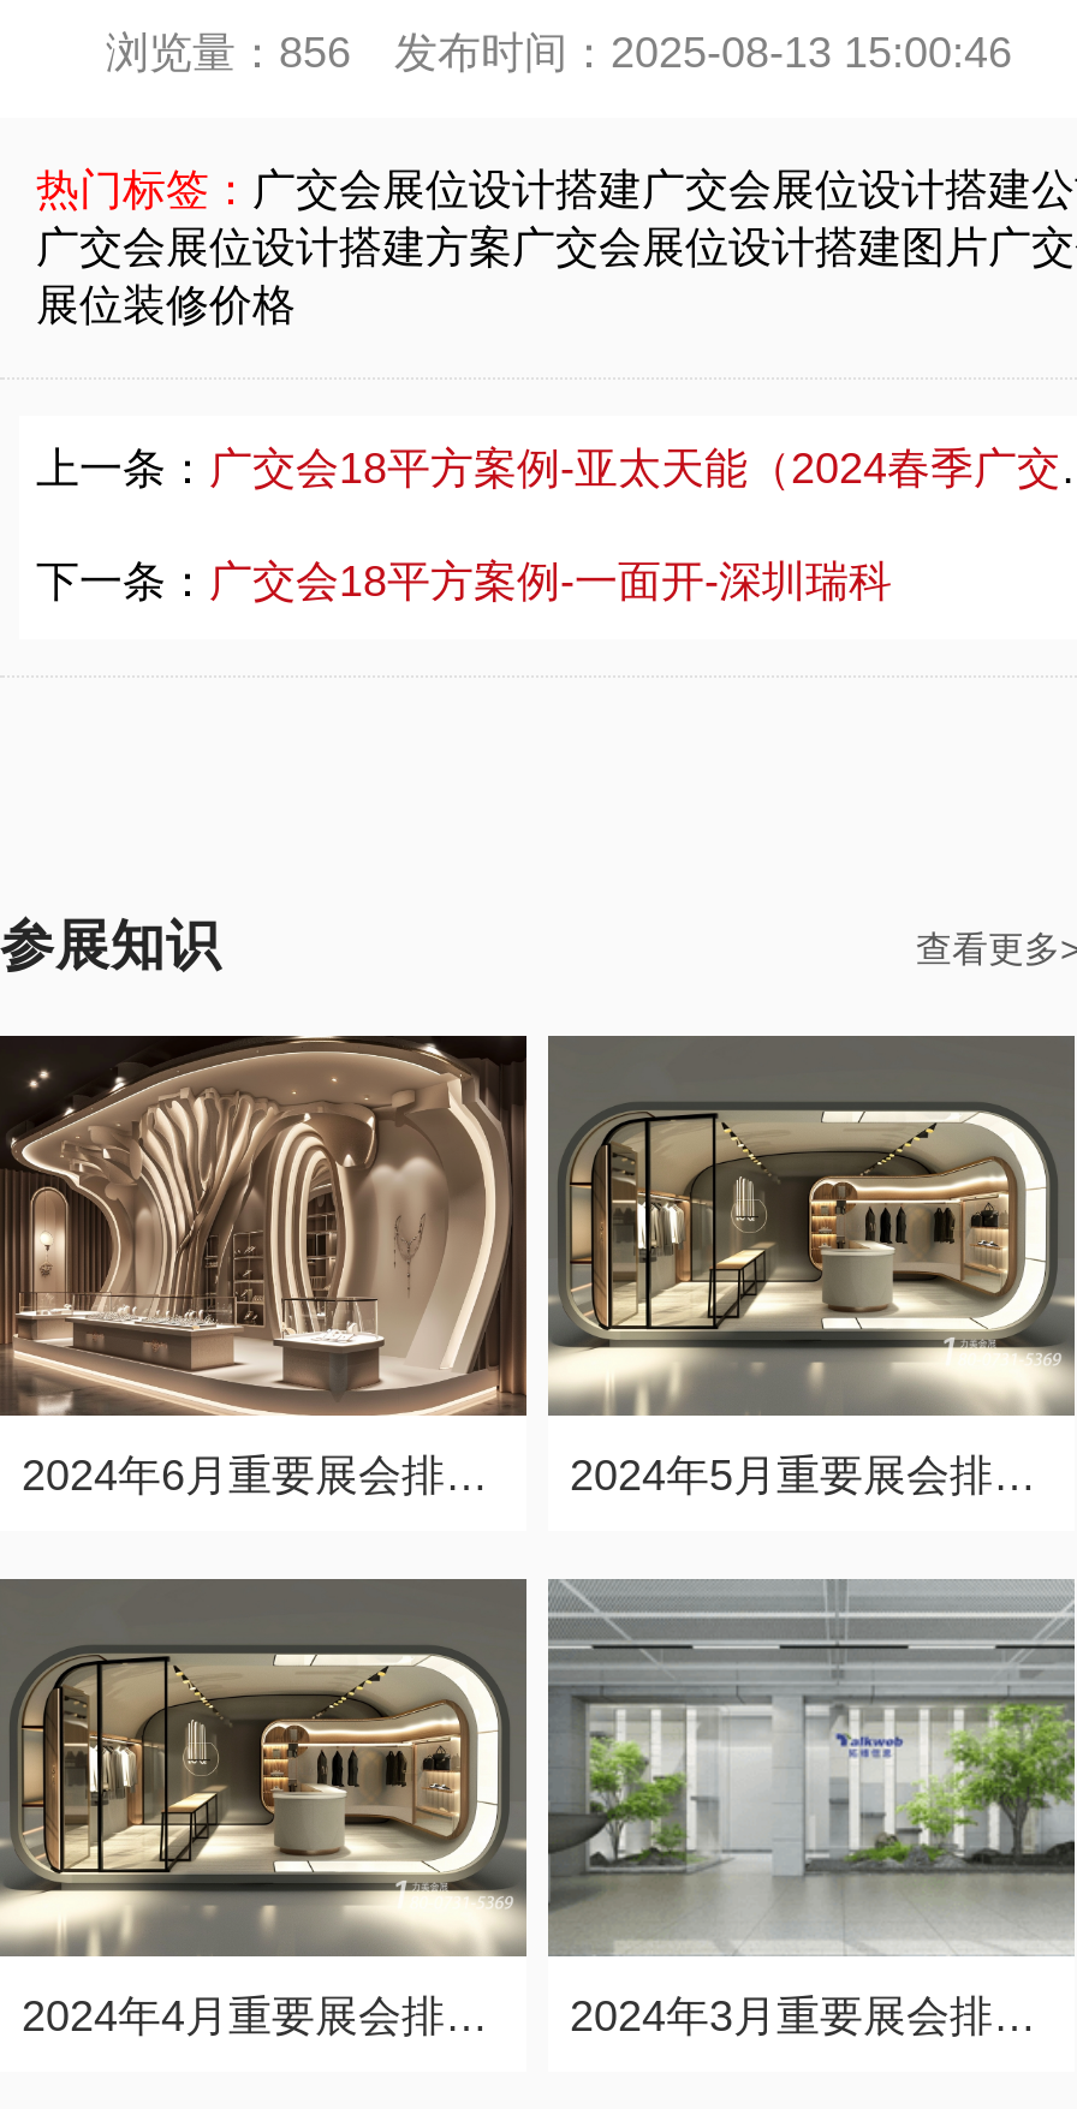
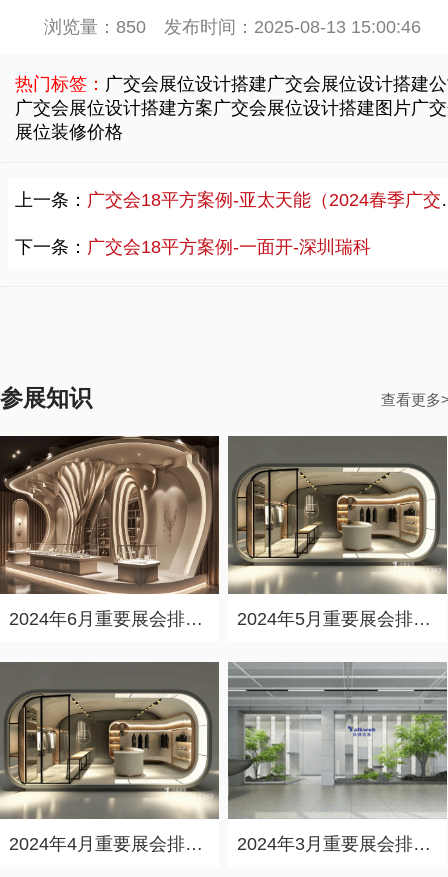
[106,28,1012,76] 浏览量：856 发布时间：2025-08-13 15:00:46 -> [44,16,421,36] 浏览量：850 发布时间：2025-08-13 15:00:46

